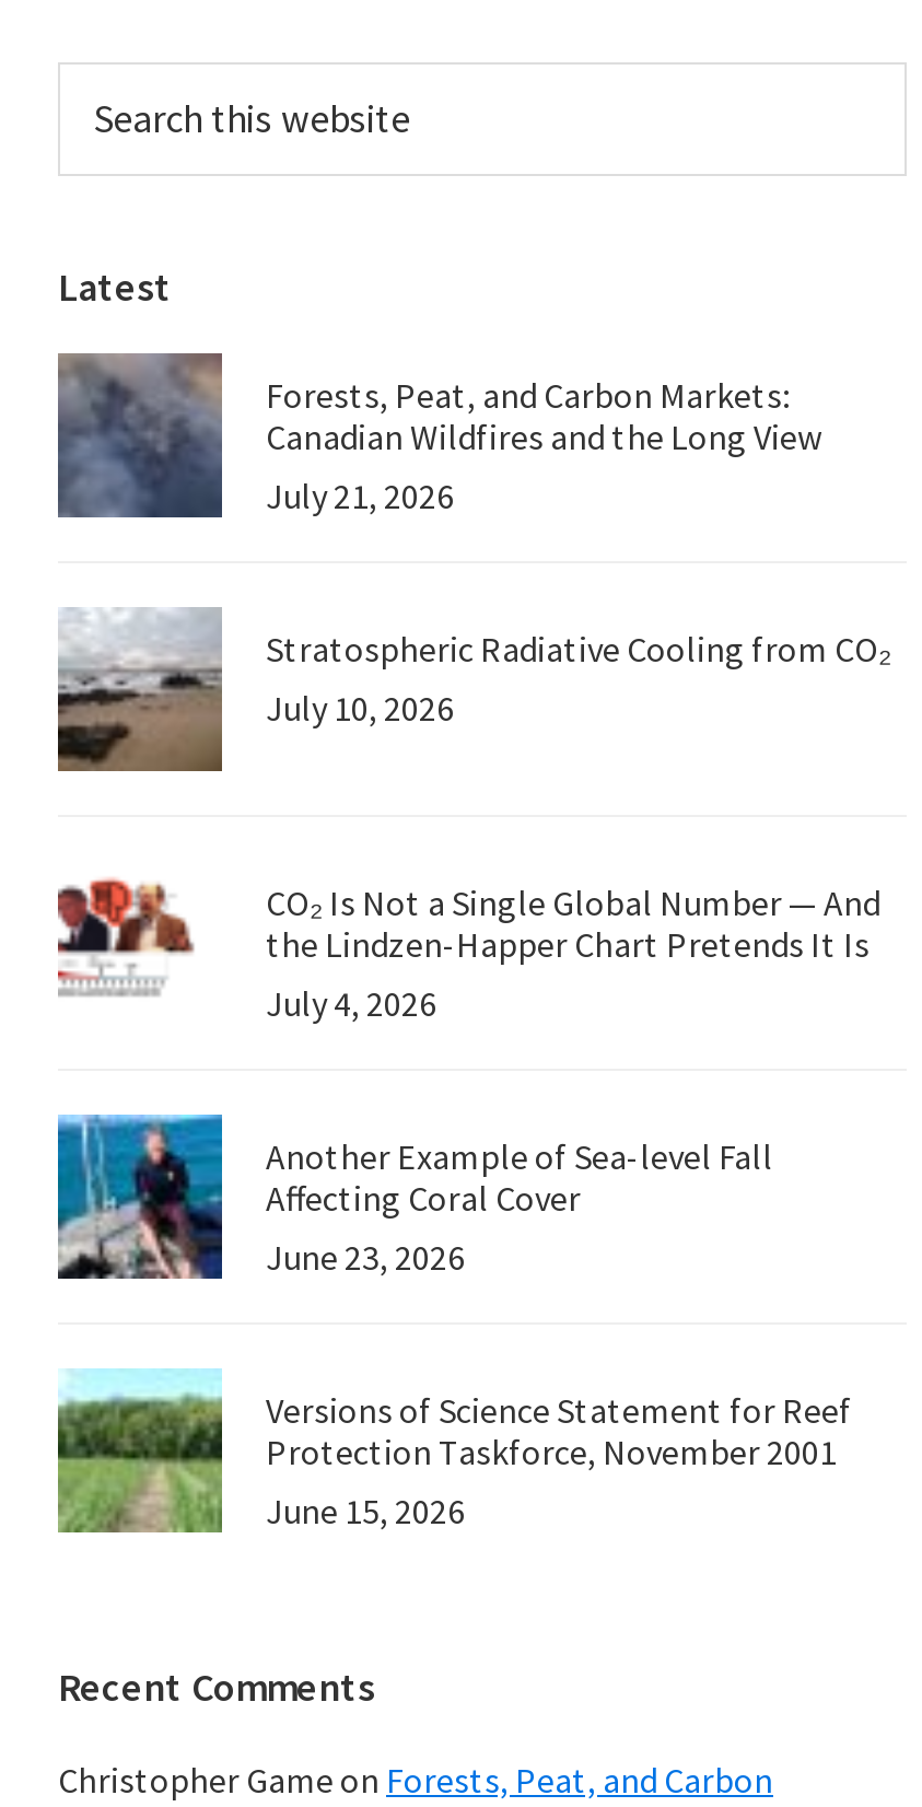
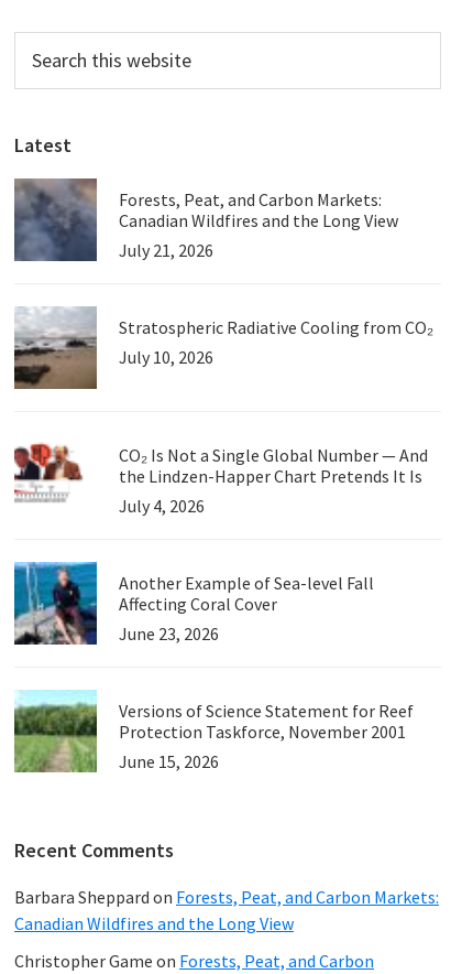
none -> [14,885,439,934] Barbara Sheppard on Forests, Peat, and Carbon Markets: | Canadian Wildfires and the Long View

